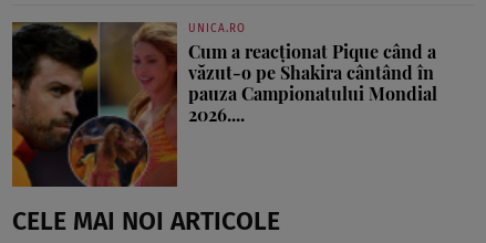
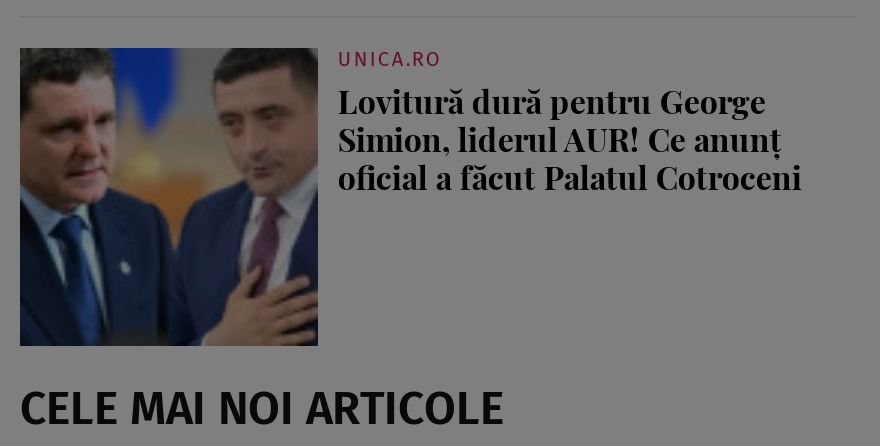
[11,21,437,188] [image] | Cum a reacționat Pique când a | văzut-o pe Shakira cântând în | pauza Campionatului Mondial | 2026.... -> [18,46,802,348] [image] | Lovitură dură pentru George | Simion, liderul AUR! Ce anunț | oficial a făcut Palatul Cotroceni

